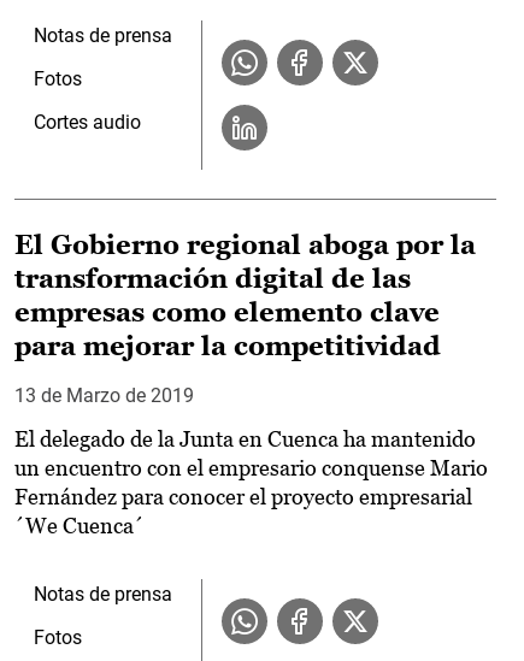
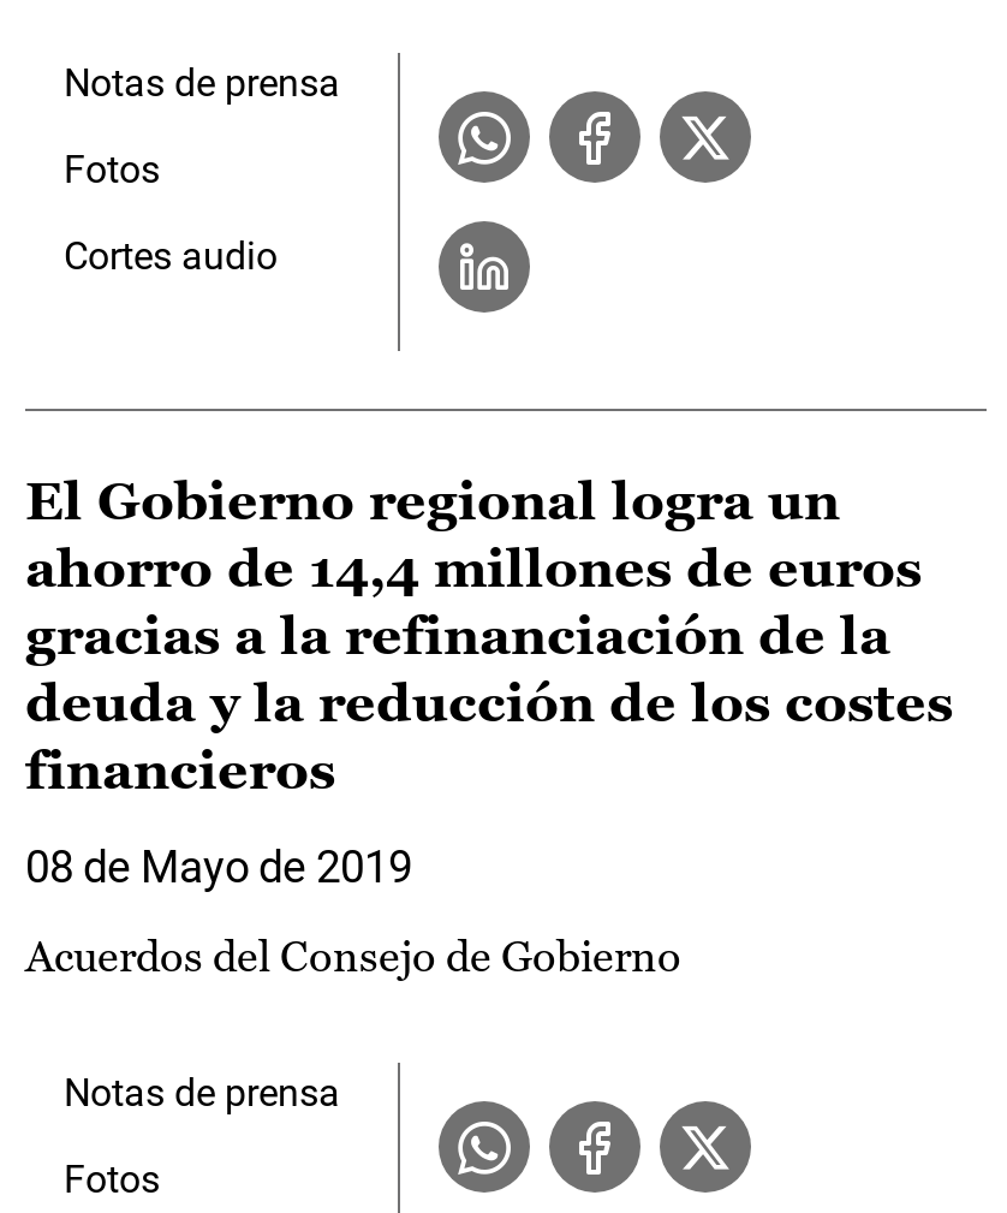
[14,230,476,361] El Gobierno regional aboga por la | transformación digital de las | empresas como elemento clave | para mejorar la competitividad -> [25,471,953,801] El Gobierno regional logra un | ahorro de 14,4 millones de euros | gracias a la refinanciación de la | deuda y la reducción de los costes | financieros
[14,384,194,407] 13 de Marzo de 2019 -> [25,842,412,892] 08 de Mayo de 2019
[14,426,488,538] El delegado de la Junta en Cuenca ha mantenido | un encuentro con el empresario conquense Mario | Fernández para conocer el proyecto empresarial | ´We Cuenca´ -> [25,931,681,981] Acuerdos del Consejo de Gobierno

